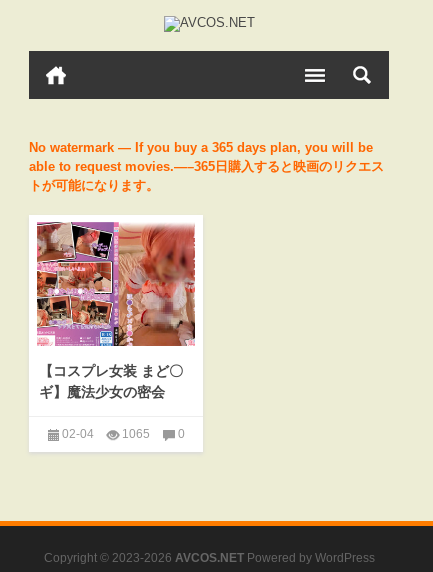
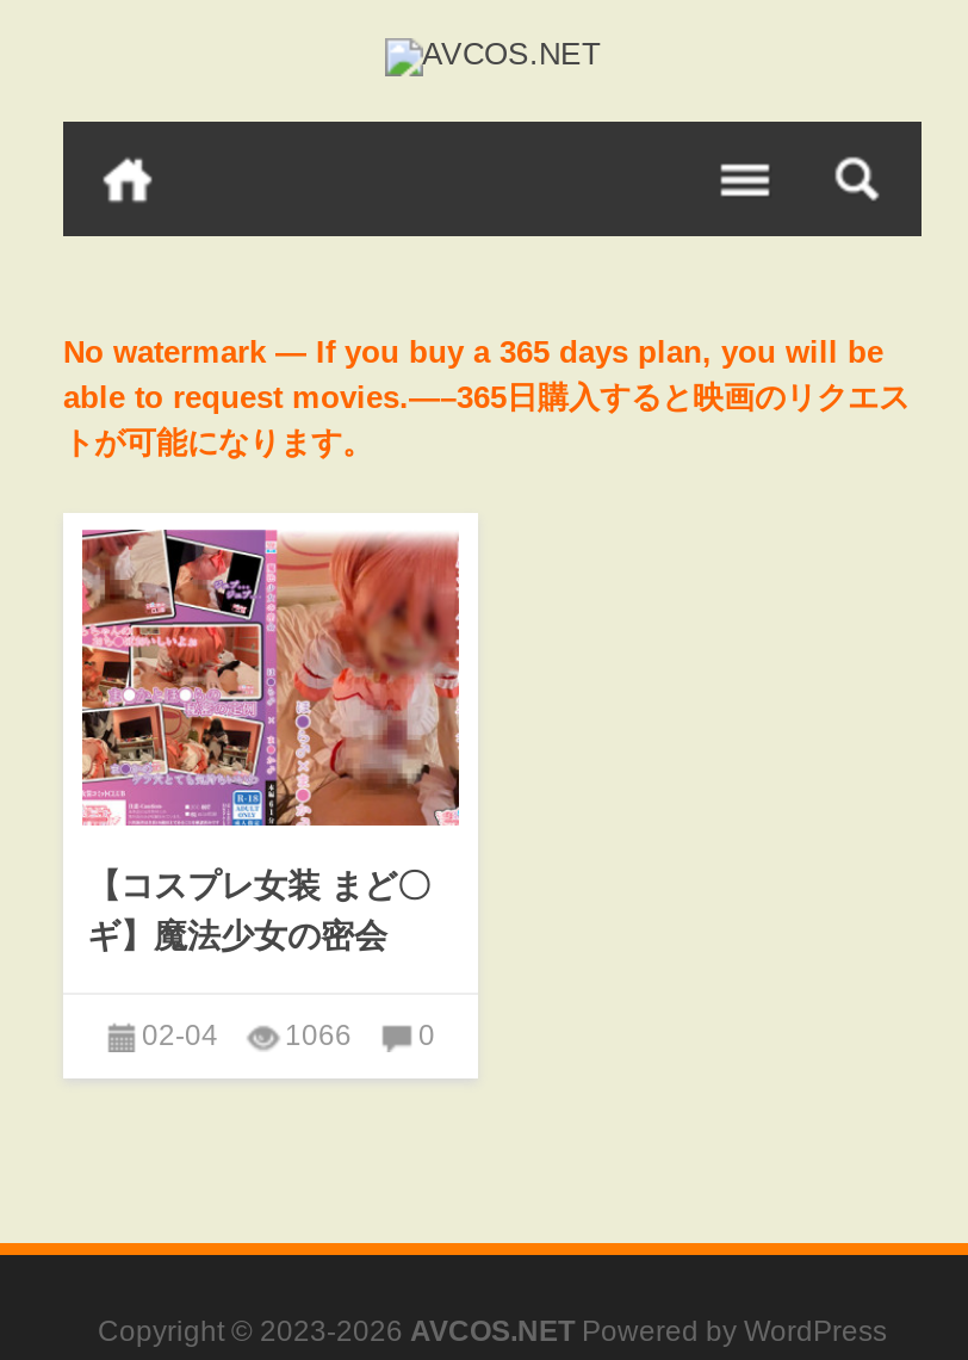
[62,427,185,441] 02-04 1065 0 -> [142,1018,435,1052] 02-04 1066 0

